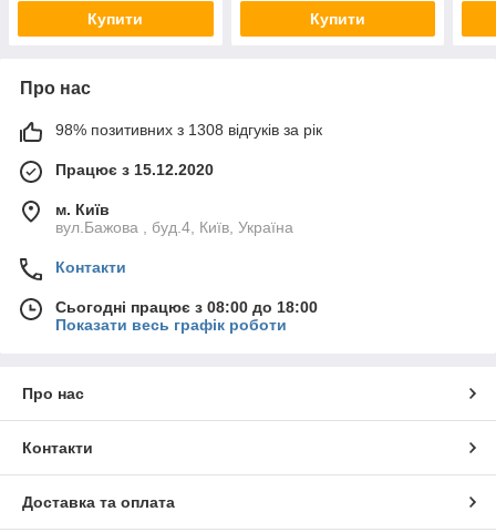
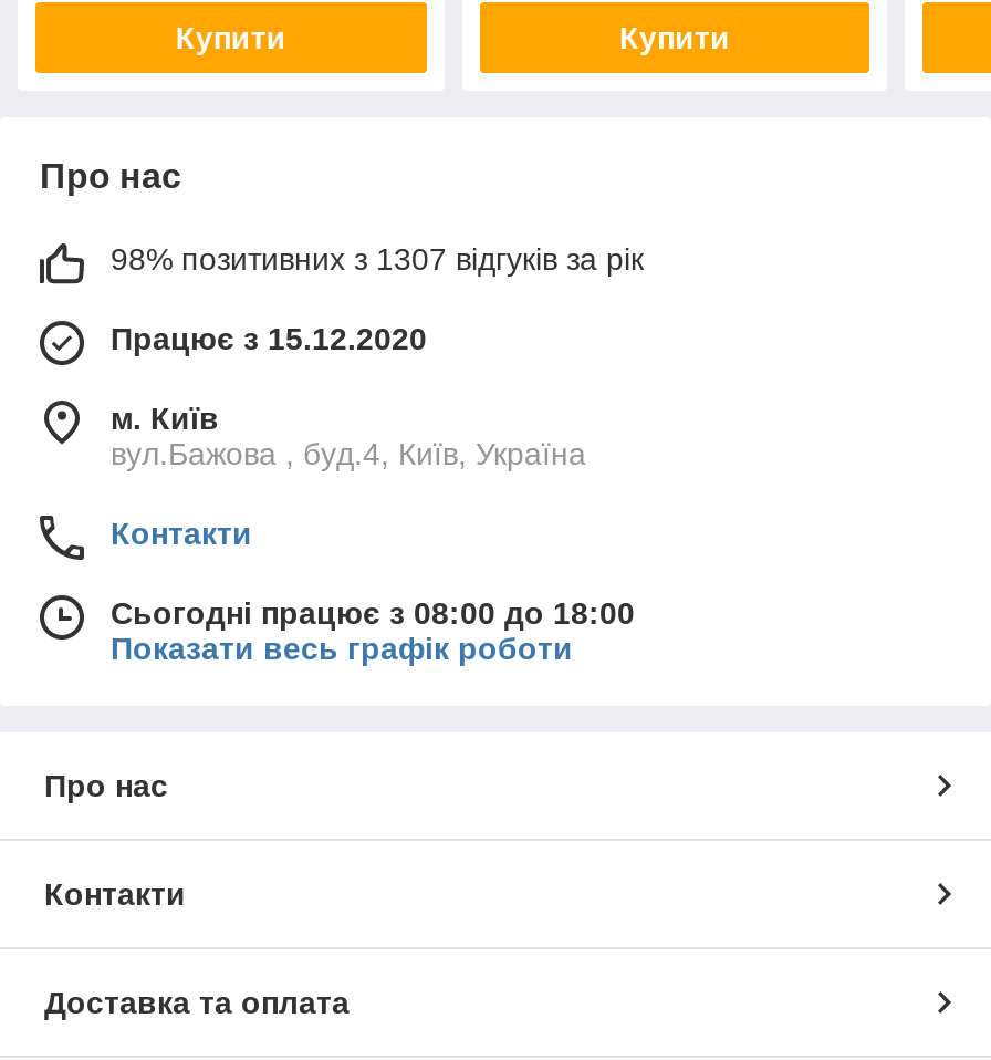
[55,121,322,138] 98% позитивних з 1308 відгуків за рік -> [111,241,644,276] 98% позитивних з 1307 відгуків за рік

